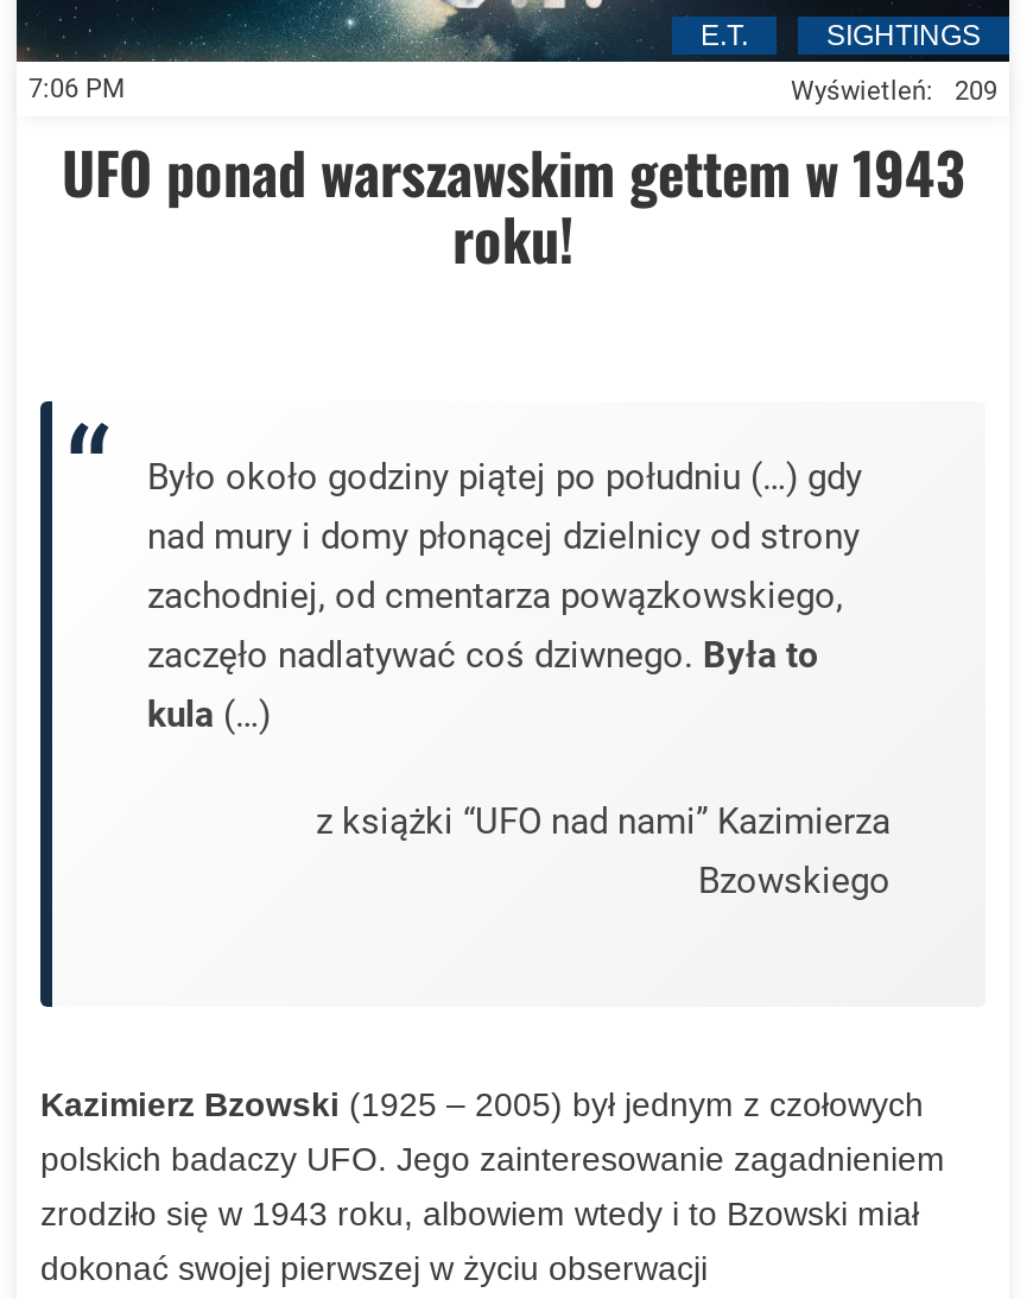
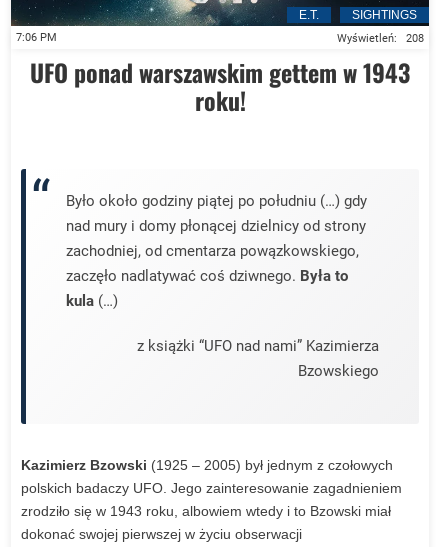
[955,76,997,107] 209 -> [406,32,424,45] 208

